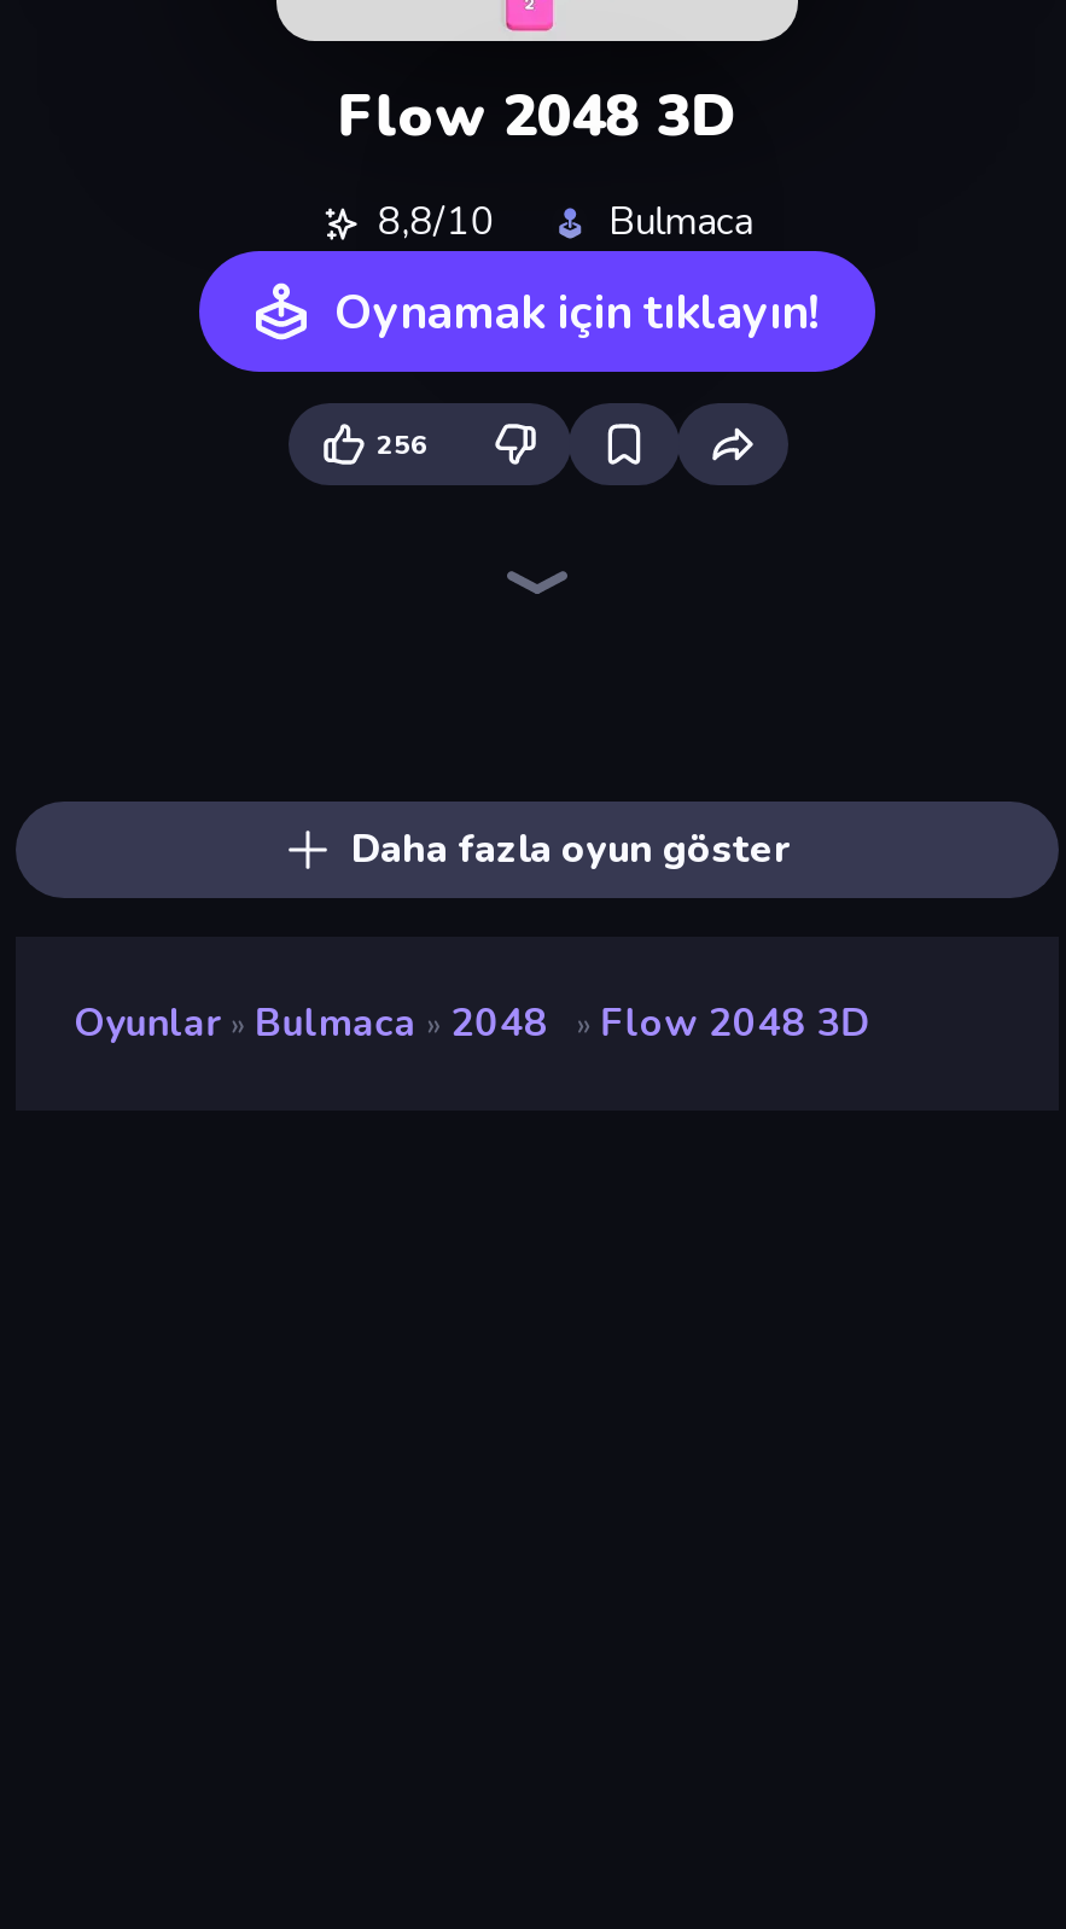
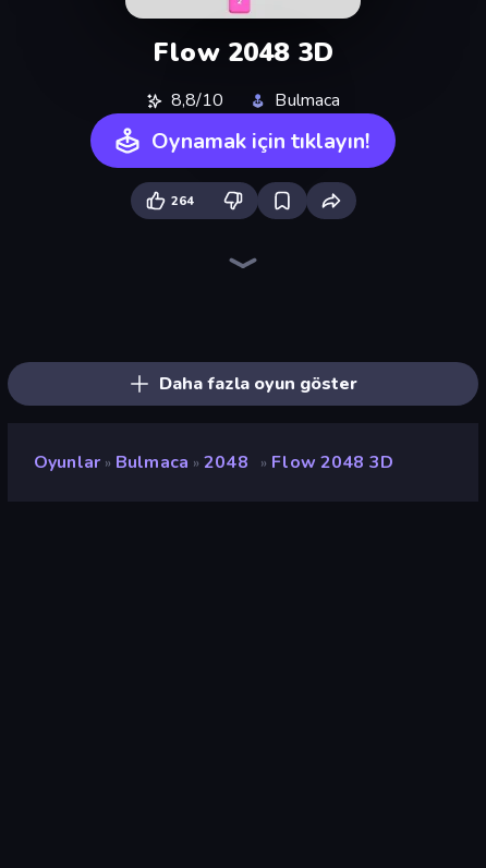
[377,426,427,462] 256 -> [171,192,193,209] 264

